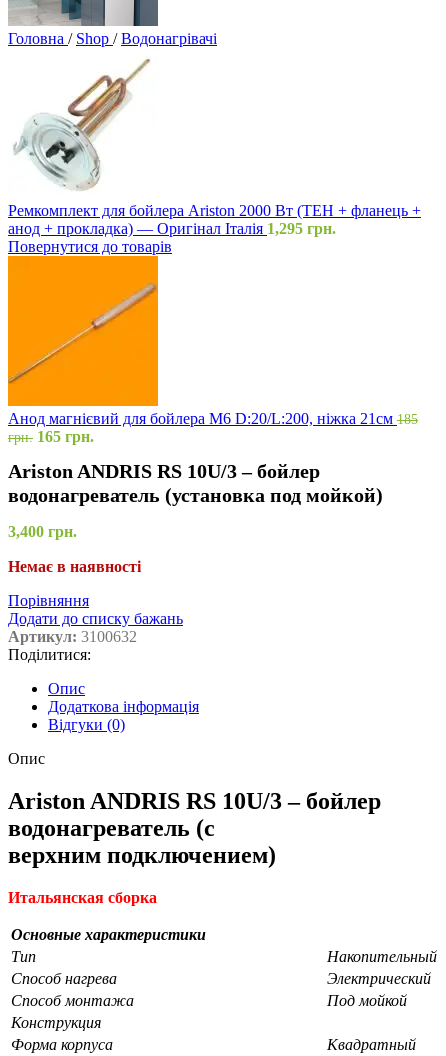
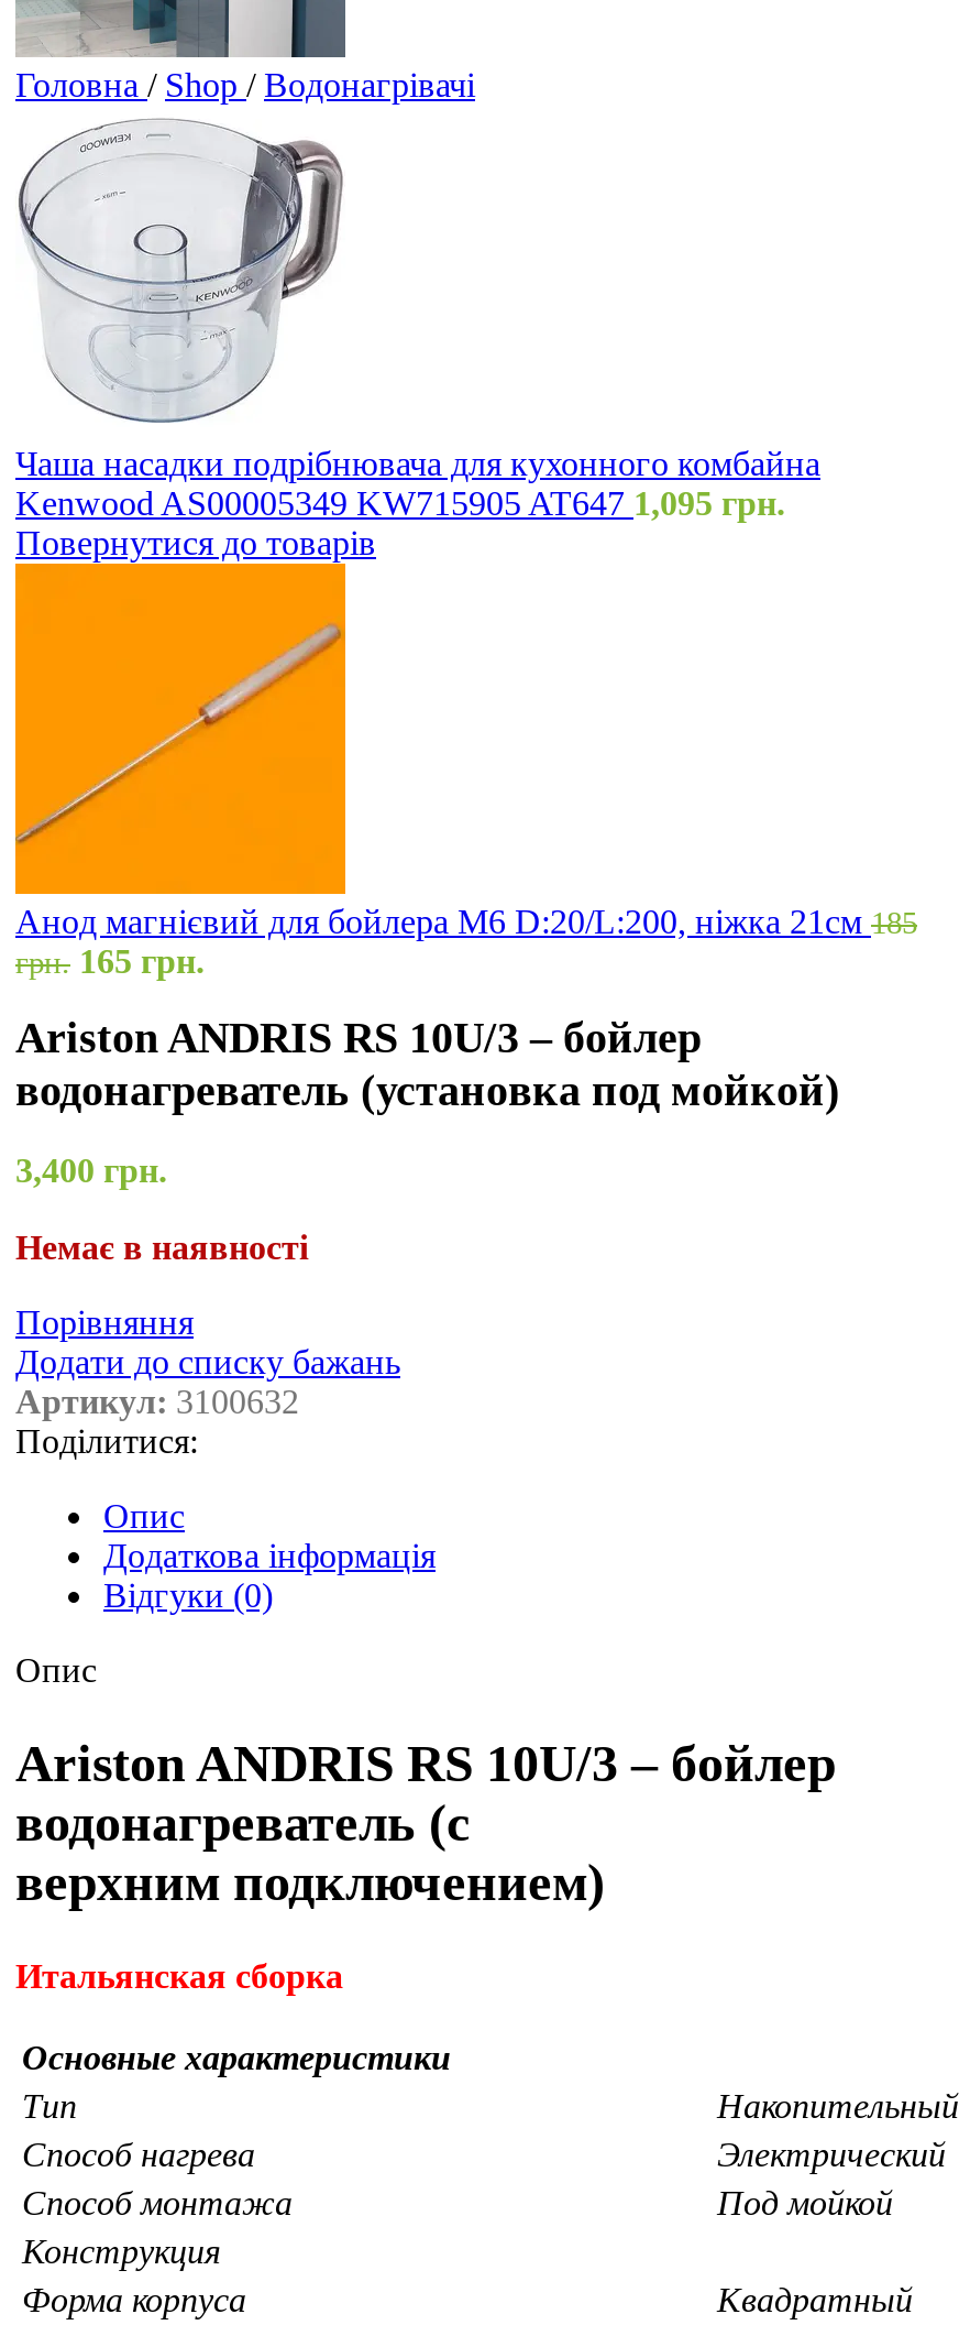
[8,55,421,237] [image] | Ремкомплект для бойлера Ariston 2000 Вт (ТЕН + фланець + | анод + прокладка) — Оригінал Італія 1,295 грн. -> [15,119,820,522] [image] | Чаша насадки подрібнювача для кухонного комбайна | Kenwood AS00005349 KW715905 AT647 1,095 грн.

